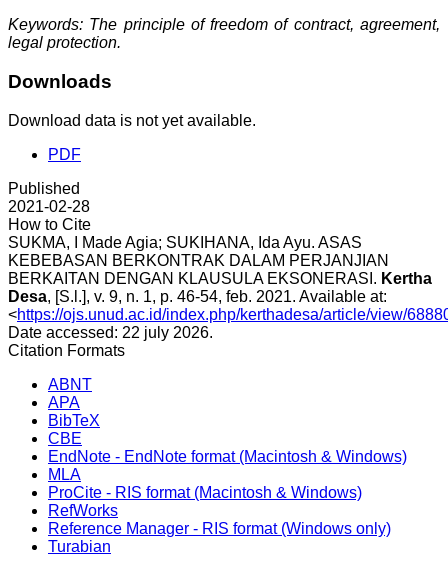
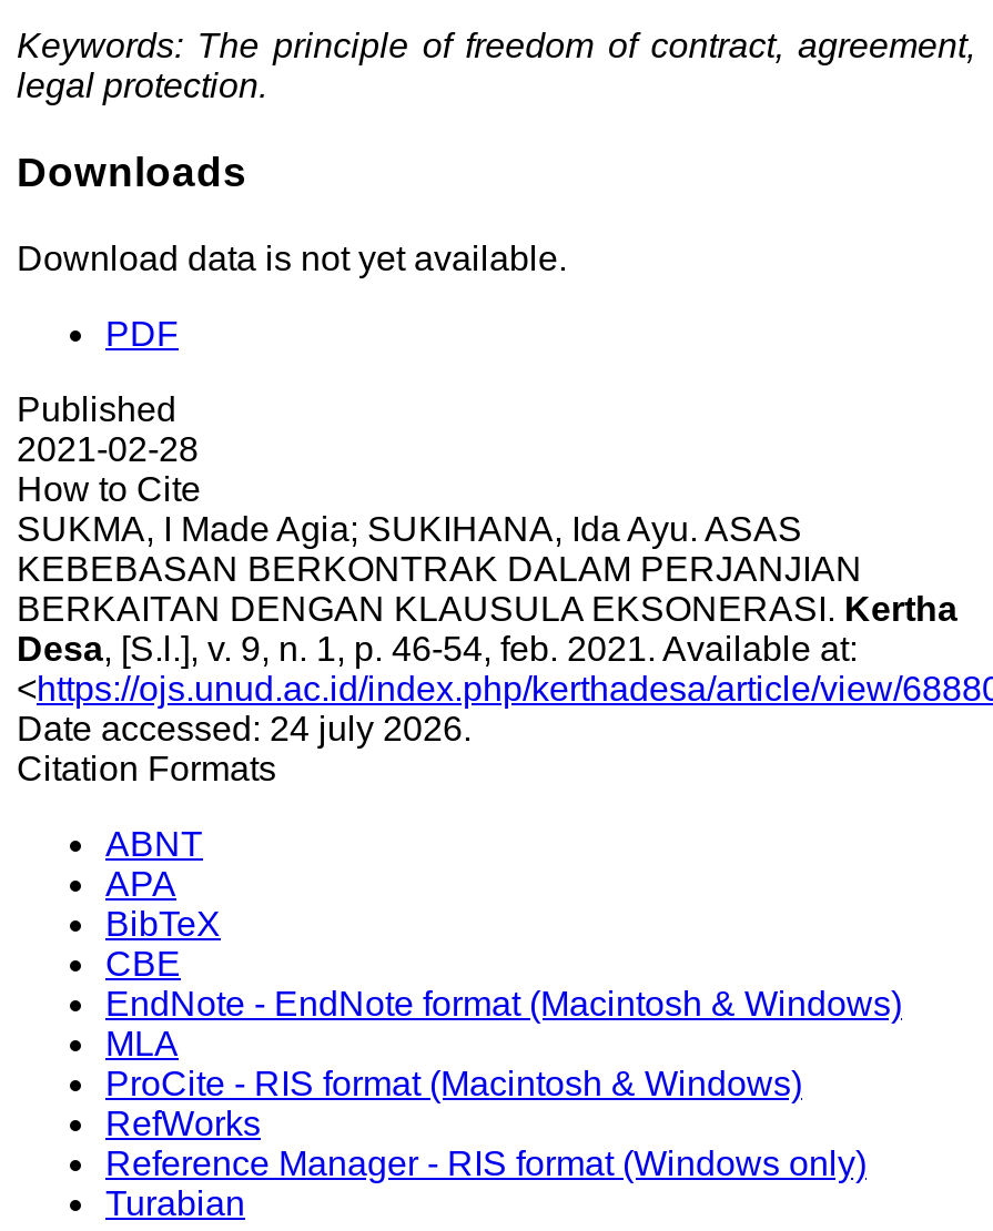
[8,324,213,341] Date accessed: 22 july 2026. -> [17,709,472,747] Date accessed: 24 july 2026.

